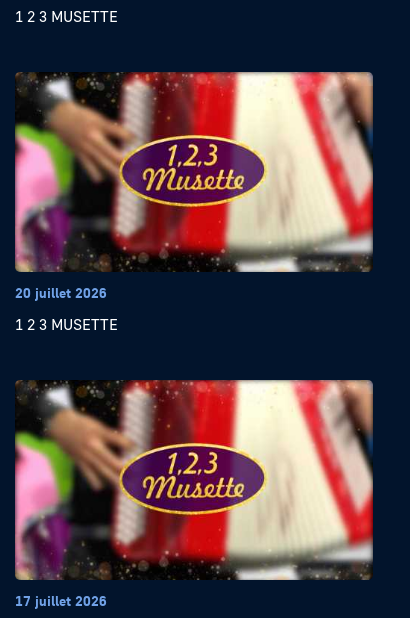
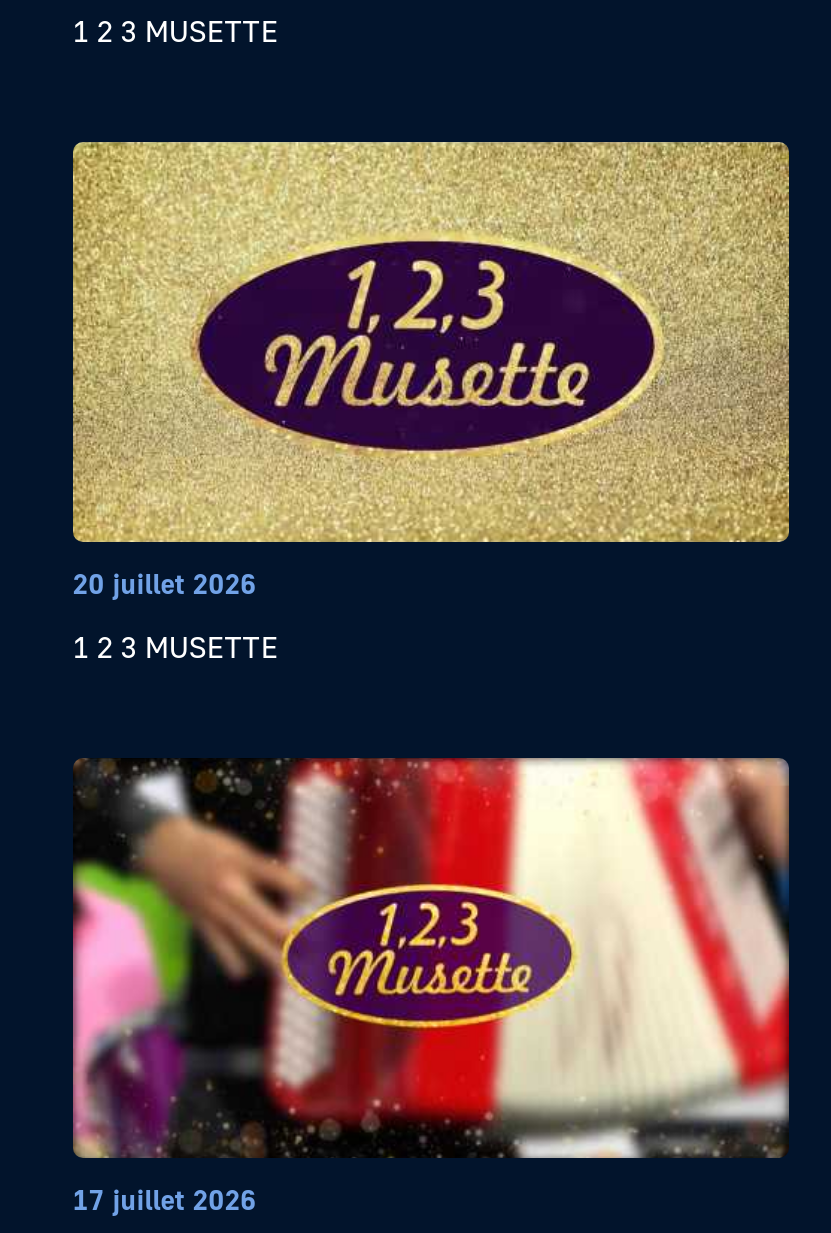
[14,71,374,272] [image] -> [71,140,791,544] [image]

